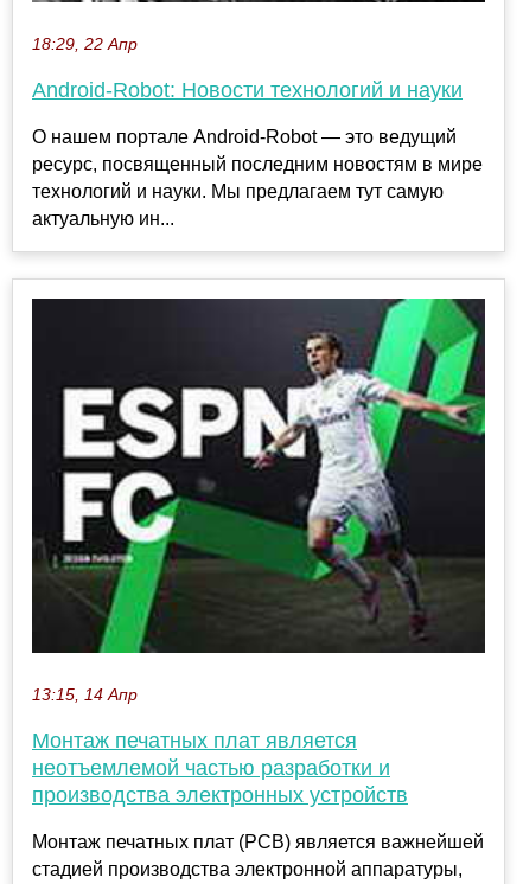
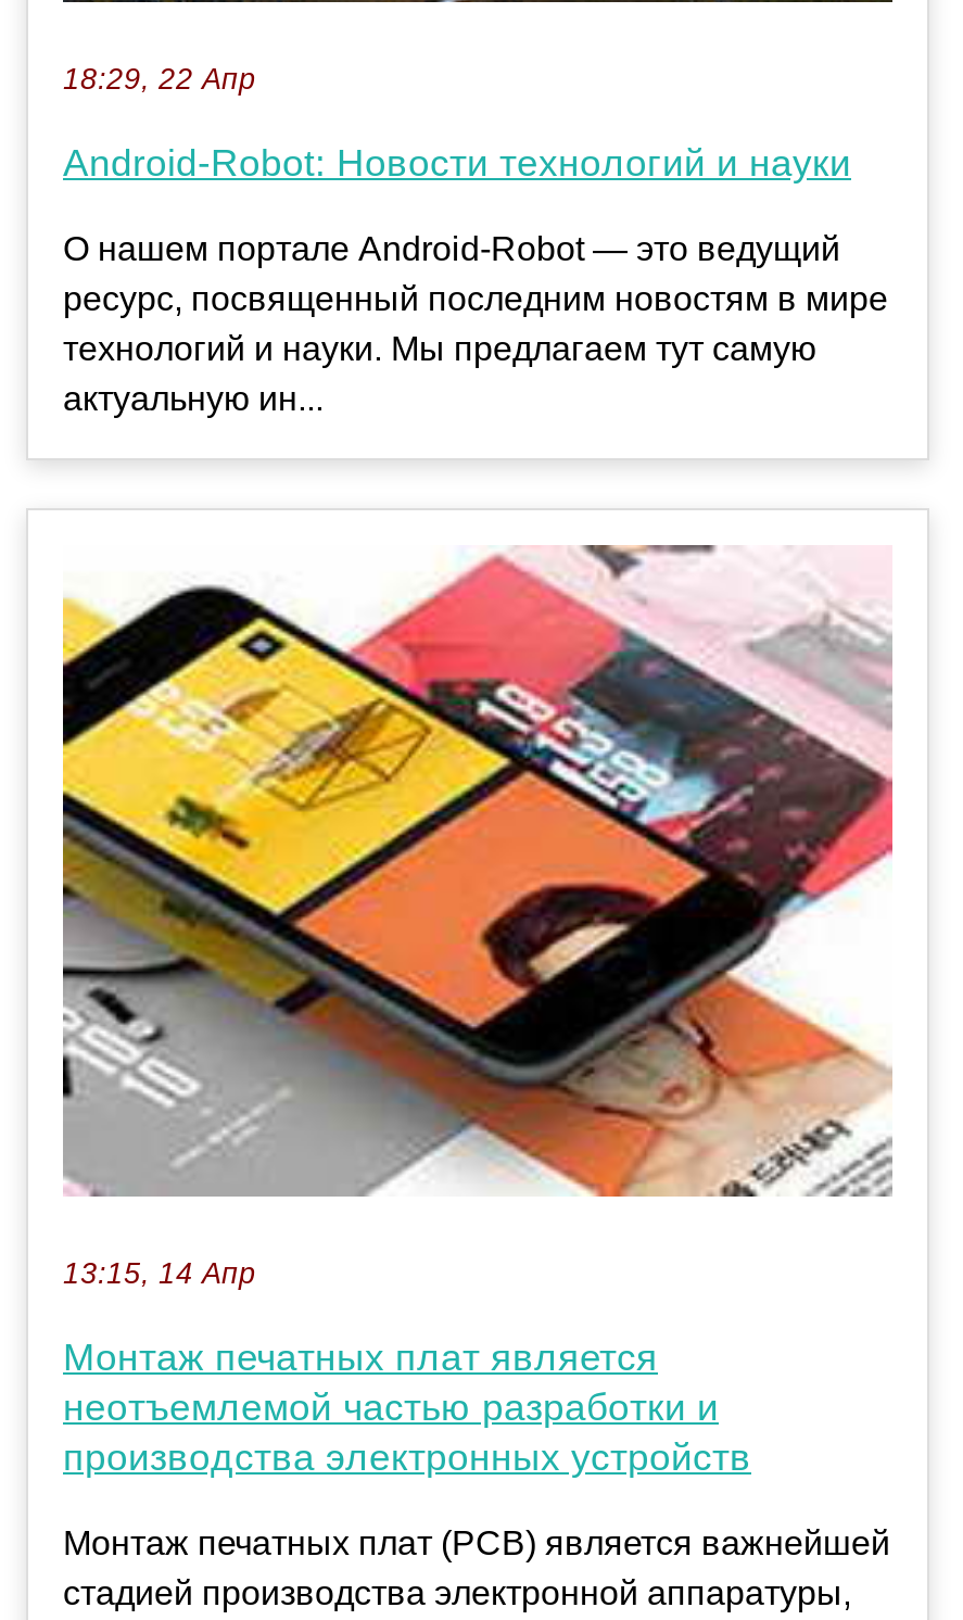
[31,297,486,654] [image] -> [61,545,895,1199] [image]

